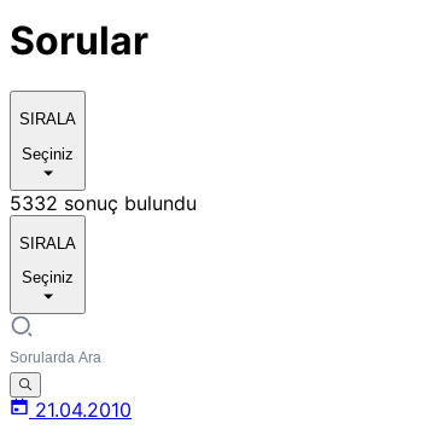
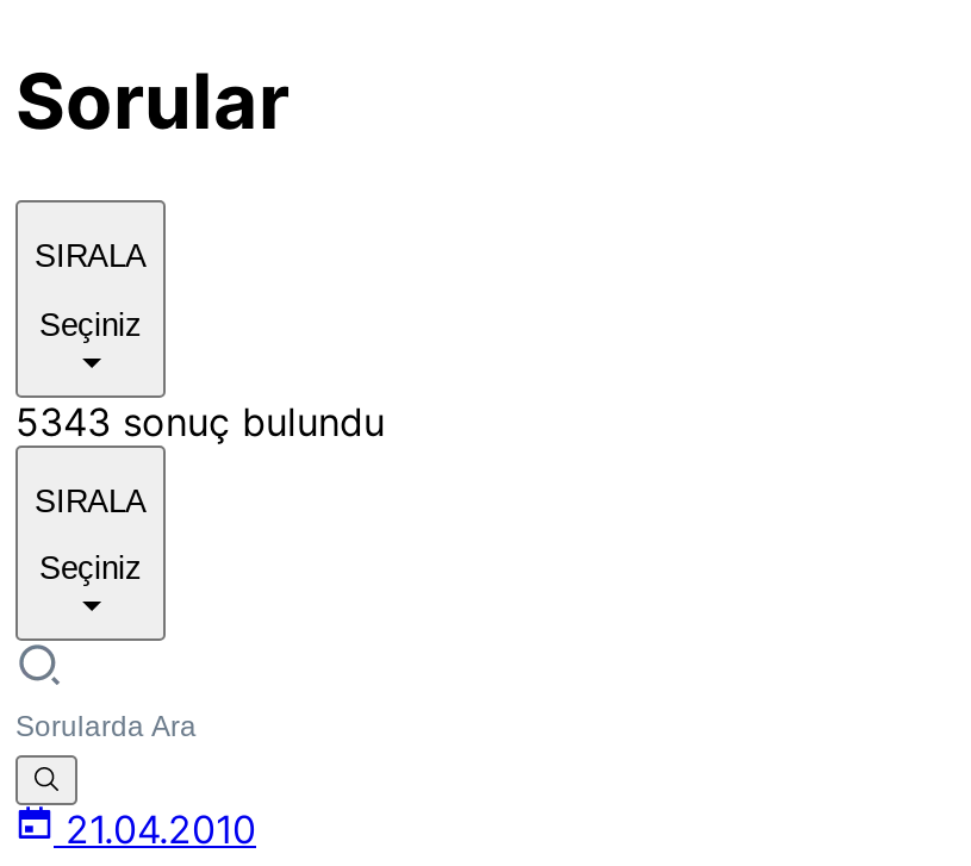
[10,190,197,214] 5332 sonuç bulundu -> [15,397,385,444] 5343 sonuç bulundu

